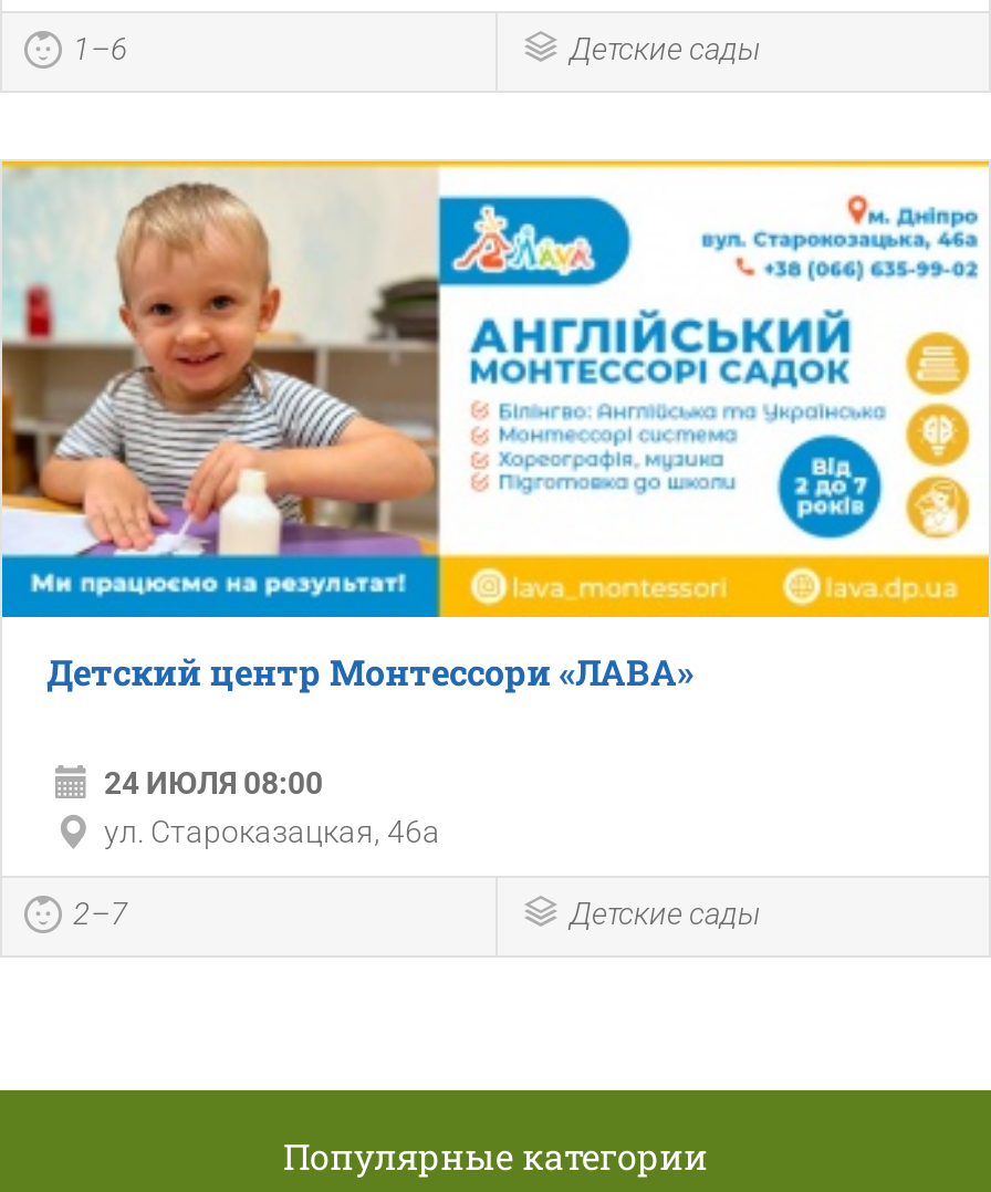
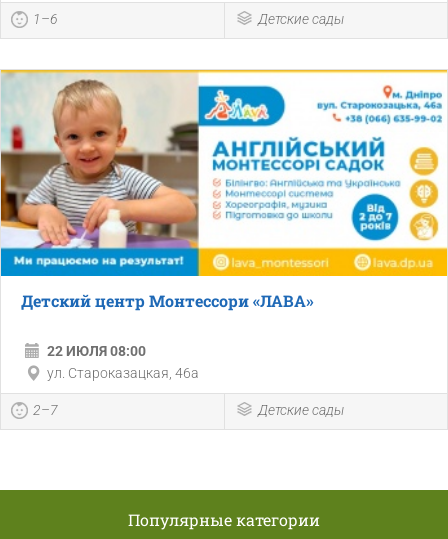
[104,766,323,802] 24 ИЮЛЯ 08:00 -> [47,343,146,359] 22 ИЮЛЯ 08:00

